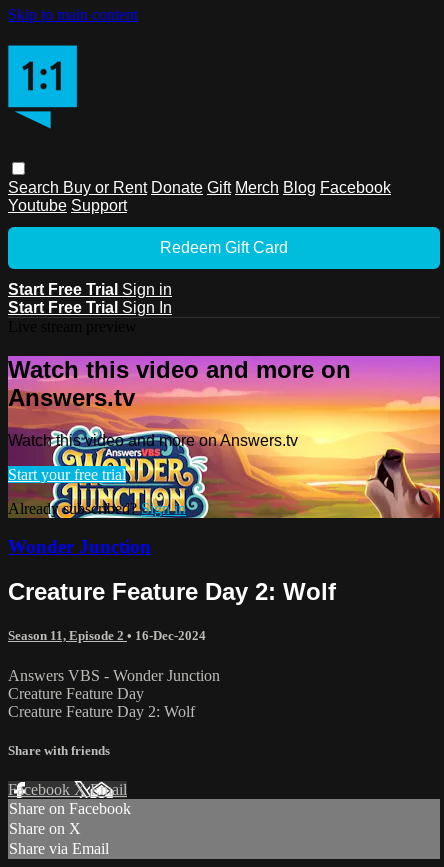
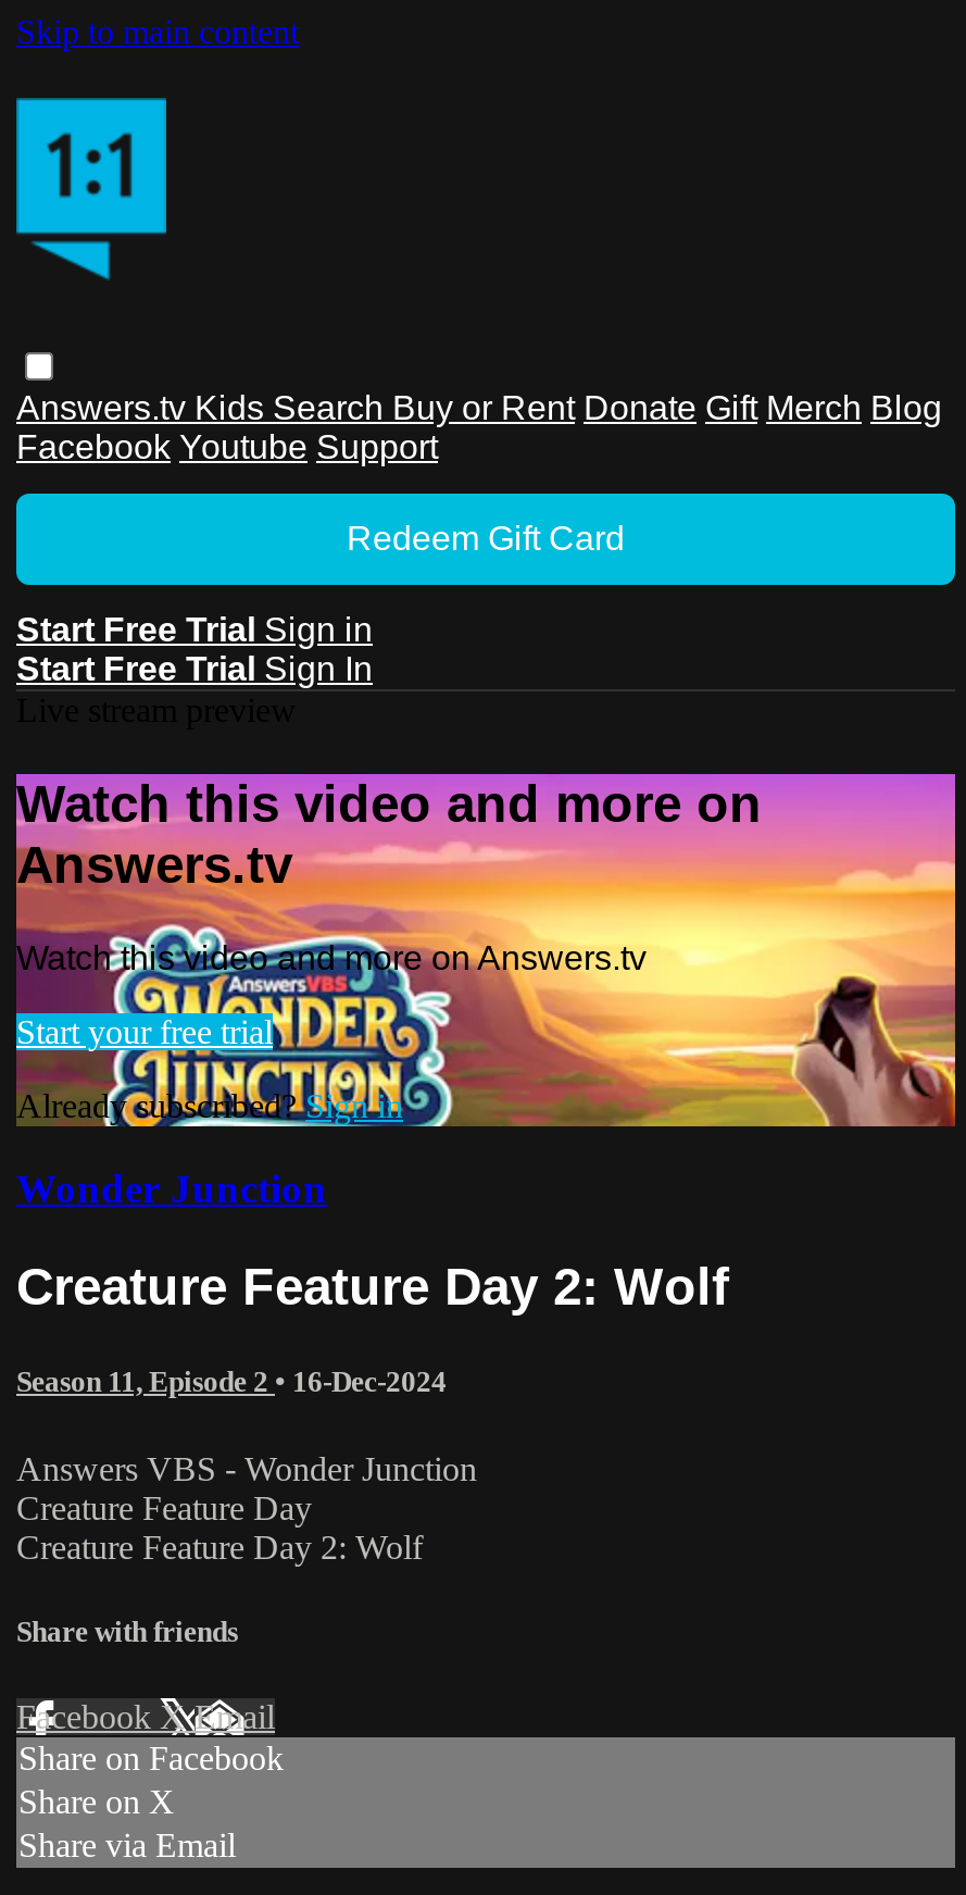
[8,179,391,214] Search Buy or Rent Donate Gift Merch Blog Facebook | Youtube Support -> [16,389,942,465] Answers.tv Kids Search Buy or Rent Donate Gift Merch Blog | Facebook Youtube Support

